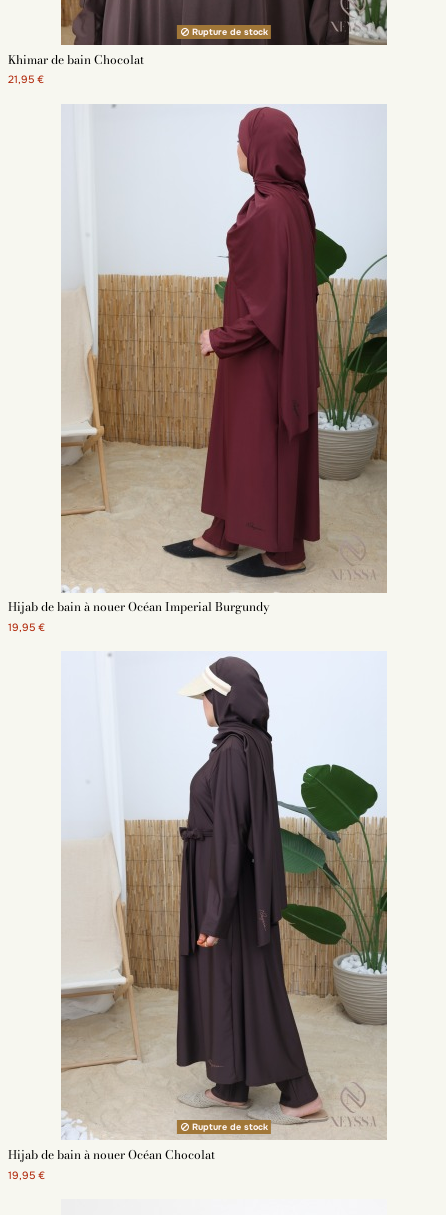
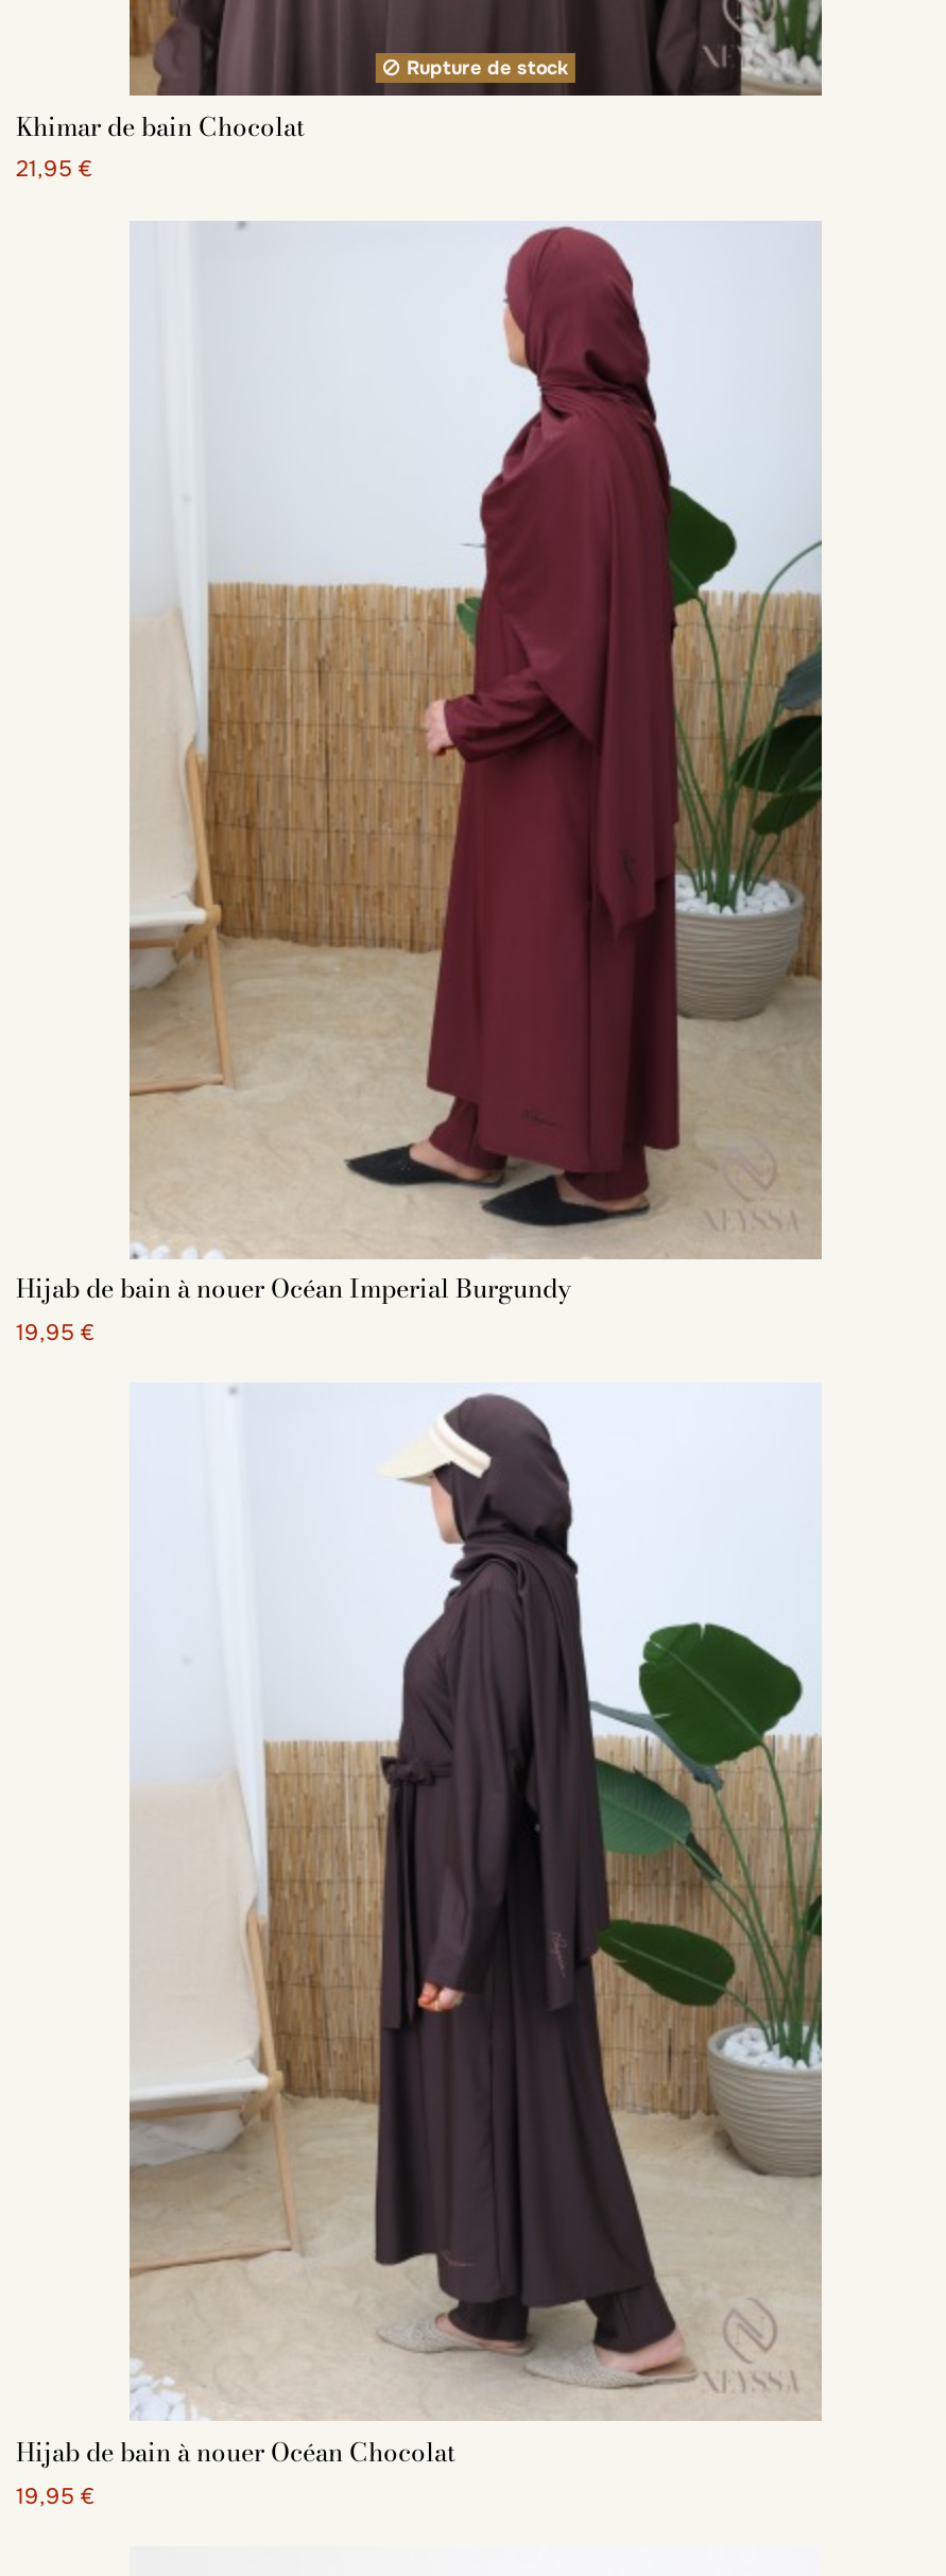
[188,1121,267,1133] Rupture de stock -> none

